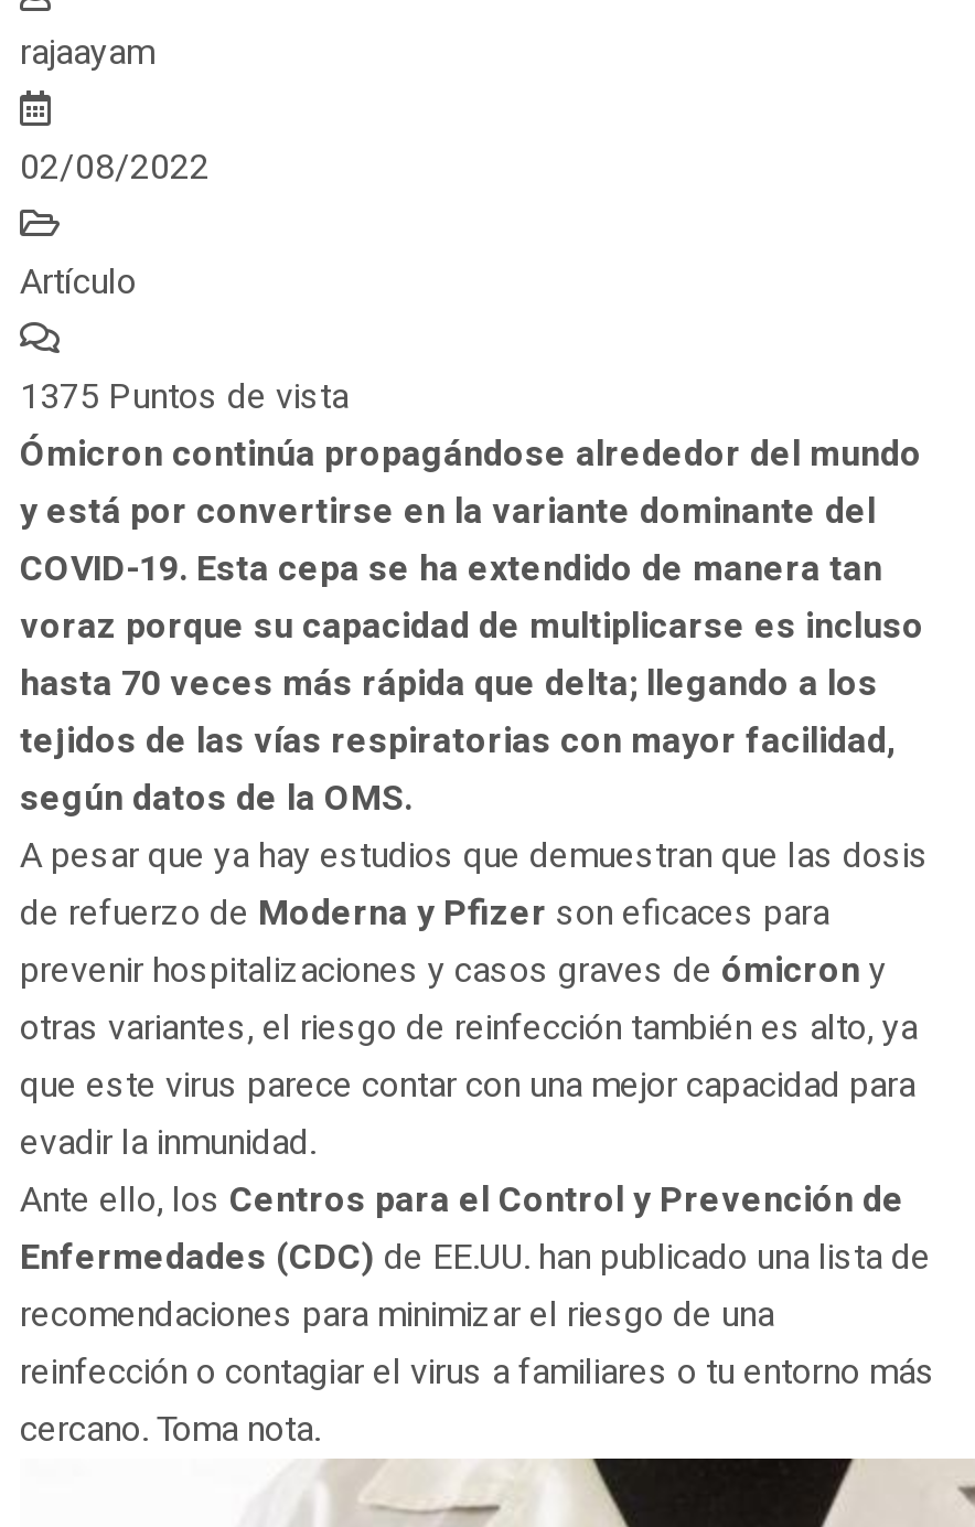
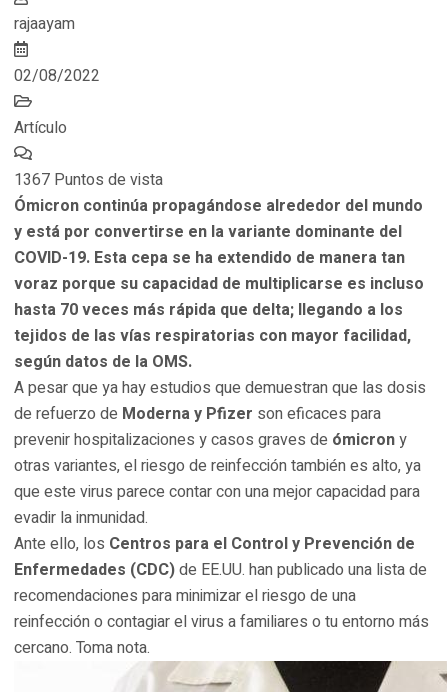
[20,371,349,424] 1375 Puntos de vista -> [14,168,163,192] 1367 Puntos de vista

